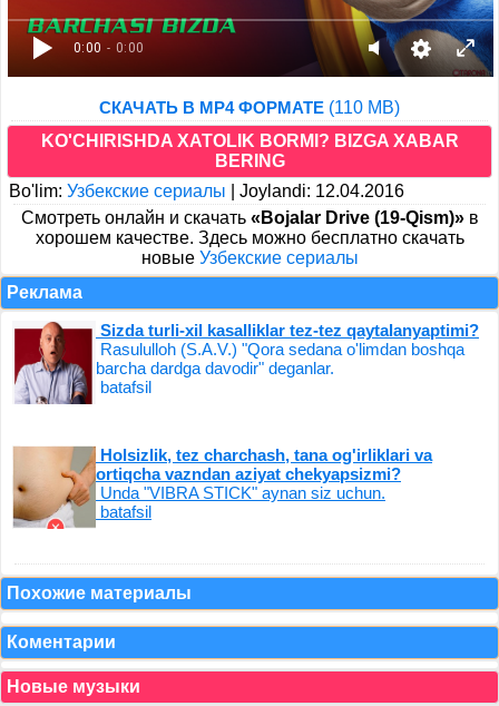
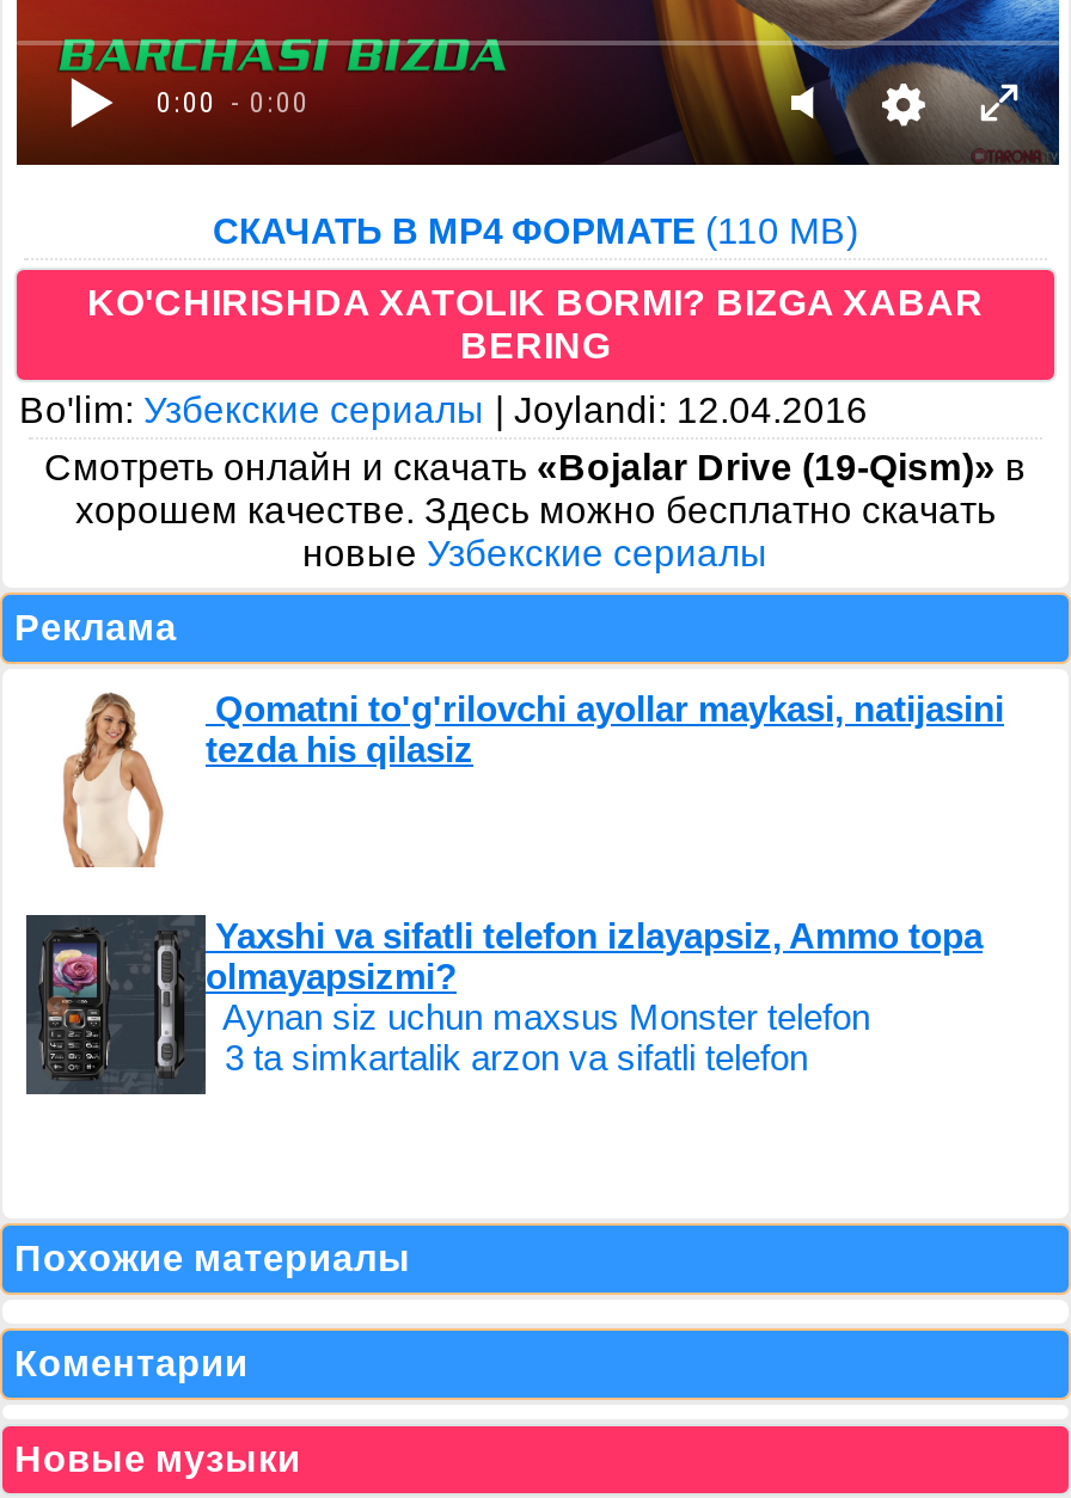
[13,320,479,405] [image] | Sizda turli-xil kasalliklar tez-tez qaytalanyaptimi? | Rasululloh (S.A.V.) "Qora sedana o'limdan boshqa | barcha dardga davodir" deganlar. | batafsil -> [31,688,1004,870] [image] | Qomatni to'g'rilovchi ayollar maykasi, natijasini | tezda his qilasiz
[12,433,432,530] [image] | Holsizlik, tez charchash, tana og'irliklari va | ortiqcha vazndan aziyat chekyapsizmi? | Unda "VIBRA STICK" aynan siz uchun. | batafsil -> [24,913,983,1121] [image] | Yaxshi va sifatli telefon izlayapsiz, Ammo topa | olmayapsizmi? | Aynan siz uchun maxsus Monster telefon | 3 ta simkartalik arzon va sifatli telefon

